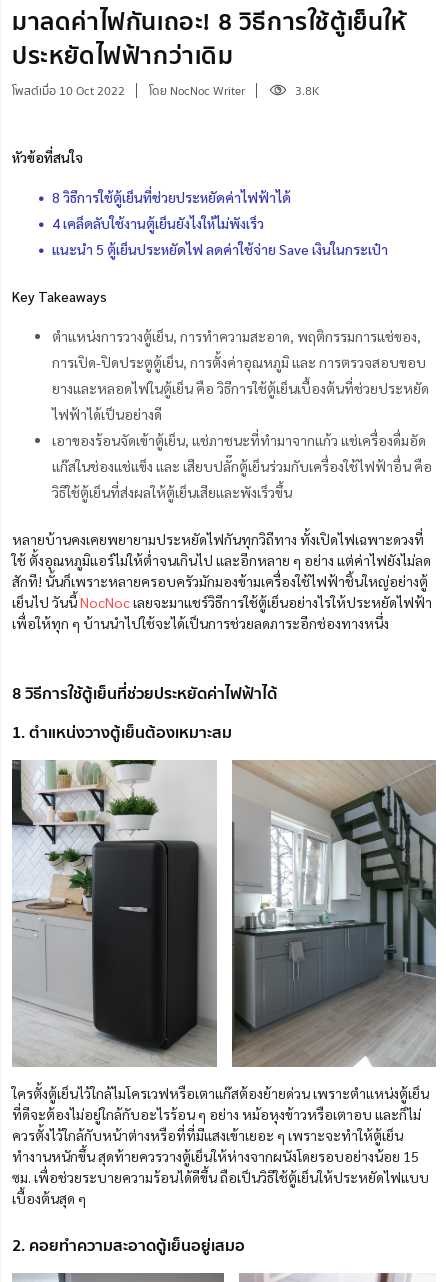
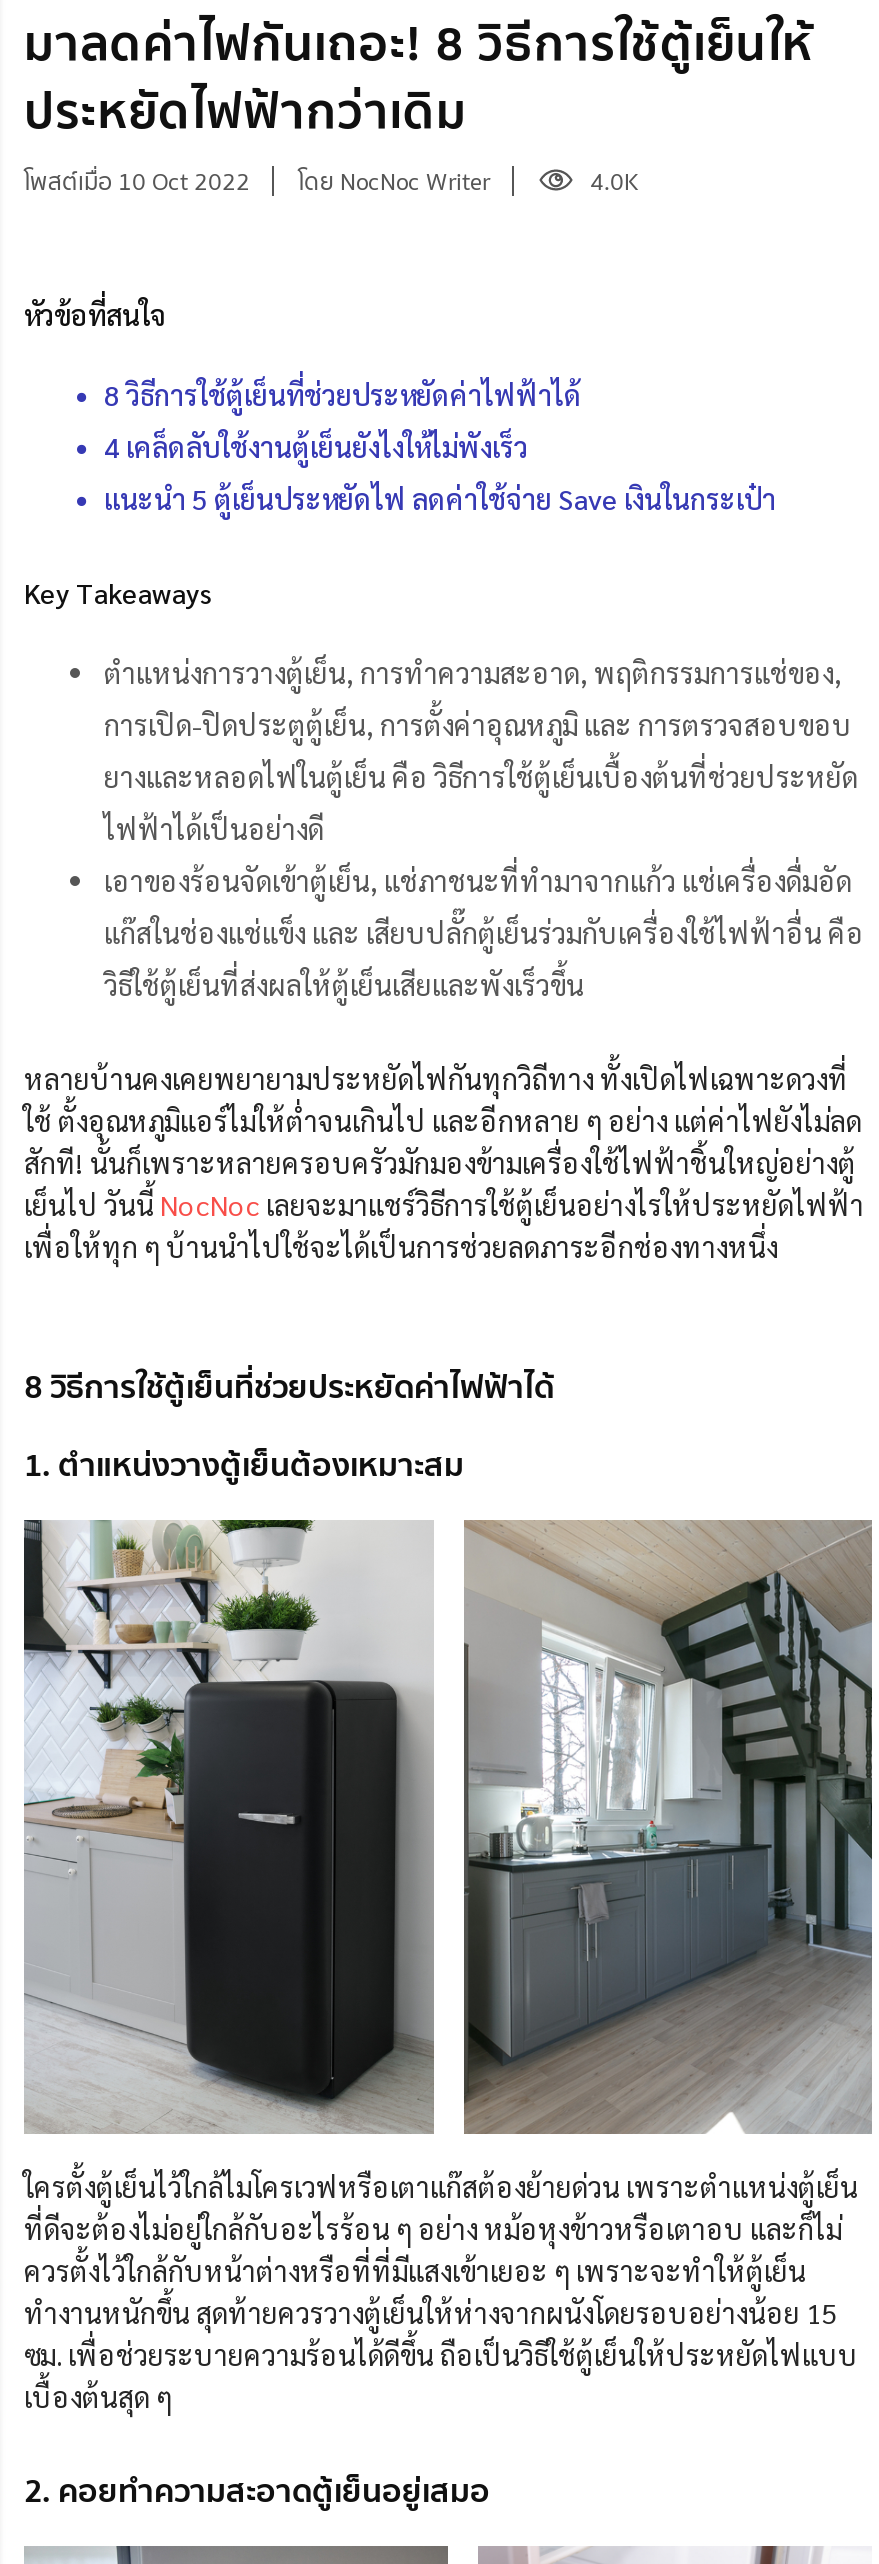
[295,81,319,100] 3.8K -> [590,162,638,200] 4.0K

